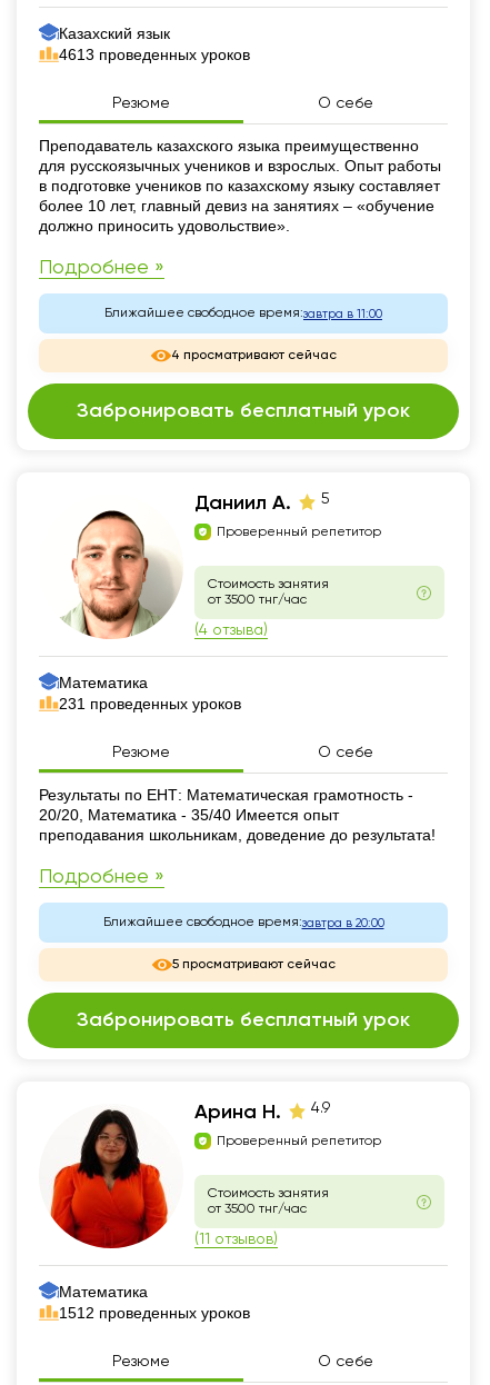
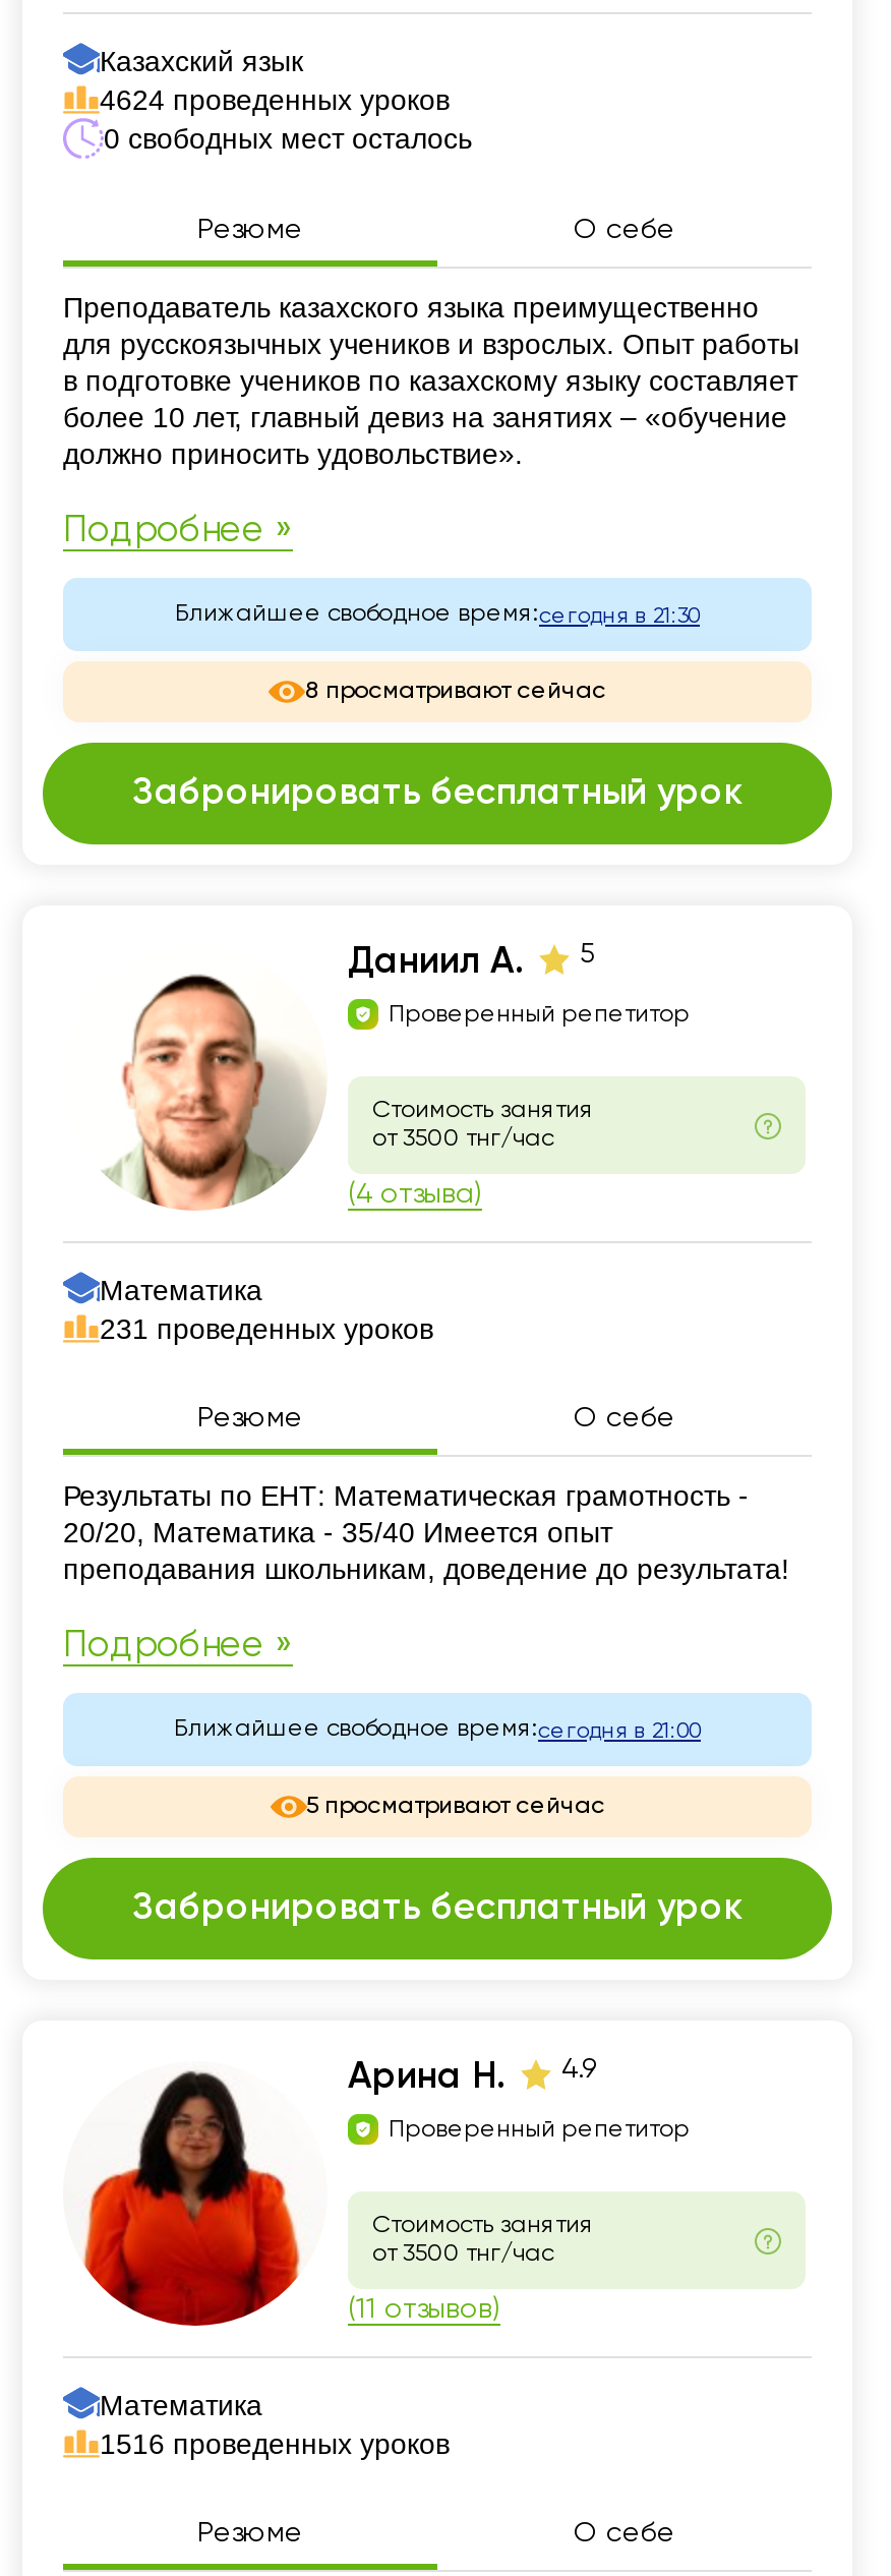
[59,46,250,64] 4613 проведенных уроков -> [100,84,472,155] 4624 проведенных уроков | 0 свободных мест осталось
[104,307,382,320] Ближайшее свободное время: завтра в 11:00 -> [175,603,700,627] Ближайшее свободное время: сегодня в 21:30
[171,349,336,363] 4 просматривают сейчас -> [305,680,606,704] 8 просматривают сейчас
[103,916,384,929] Ближайшее свободное время: завтра в 20:00 -> [174,1718,701,1742] Ближайшее свободное время: сегодня в 21:00
[59,1304,250,1322] 1512 проведенных уроков -> [100,2428,450,2460] 1516 проведенных уроков

